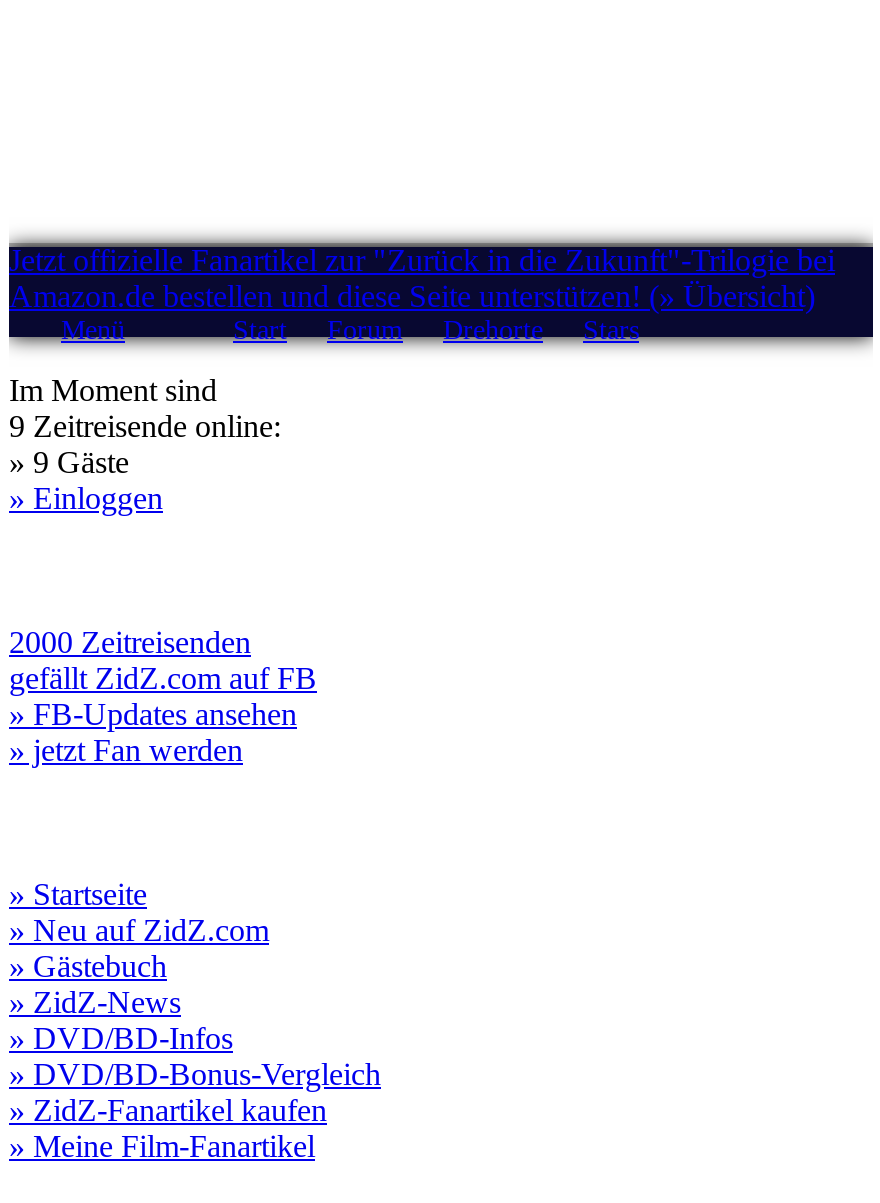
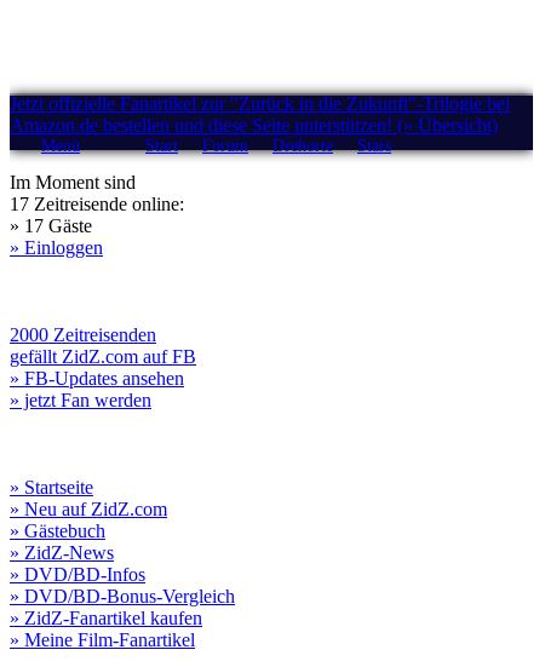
[9,409,281,443] 9 Zeitreisende online: -> [10,194,184,214] 17 Zeitreisende online:
[9,445,129,479] » 9 Gäste -> [10,215,92,236] » 17 Gäste

